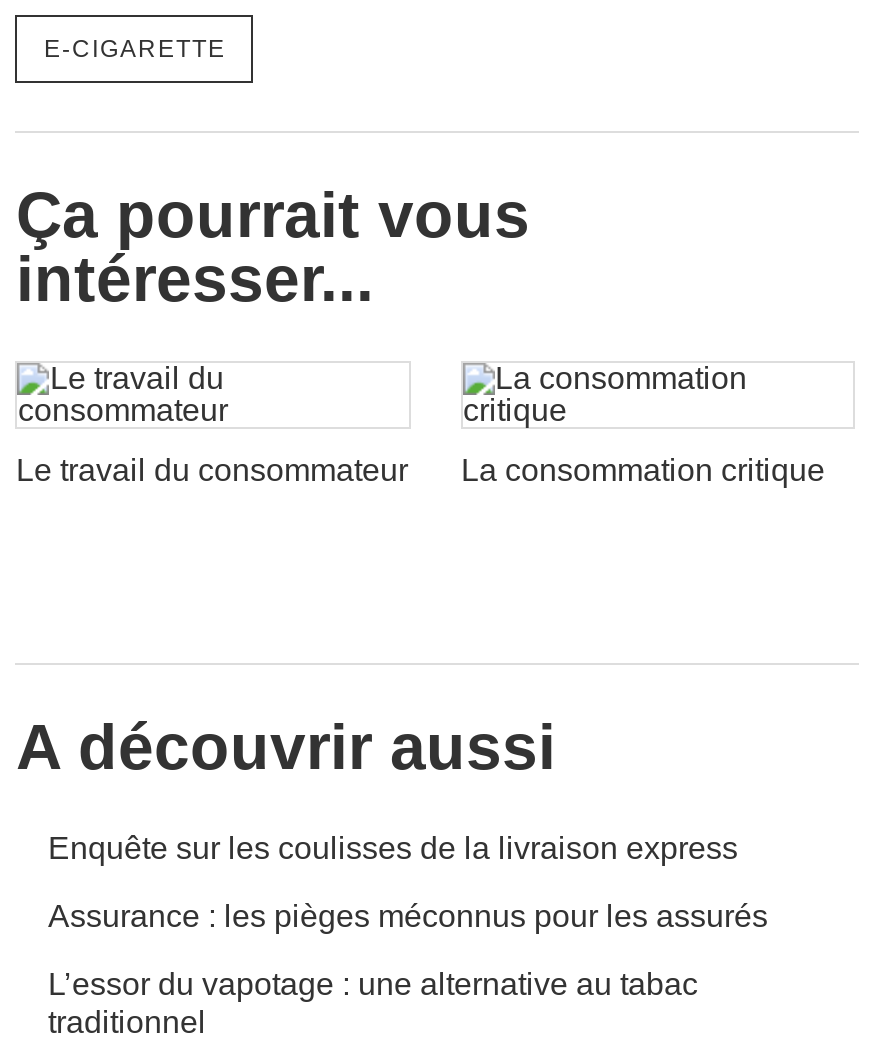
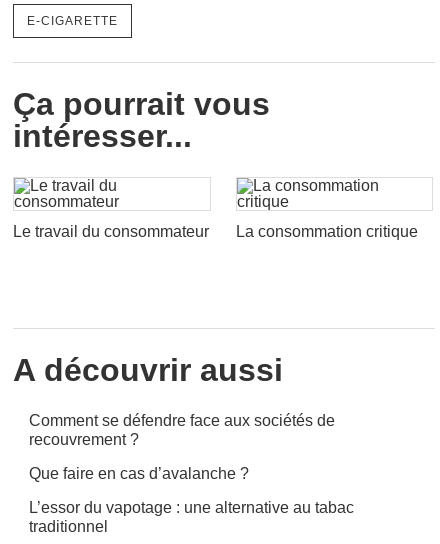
[48,831,738,865] Enquête sur les coulisses de la livraison express -> [29,412,335,448] Comment se défendre face aux sociétés de | recouvrement ?
[48,899,768,933] Assurance : les pièges méconnus pour les assurés -> [29,465,249,482] Que faire en cas d’avalanche ?

